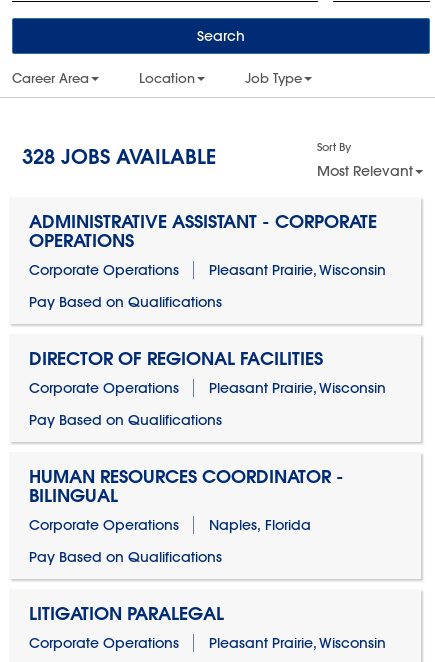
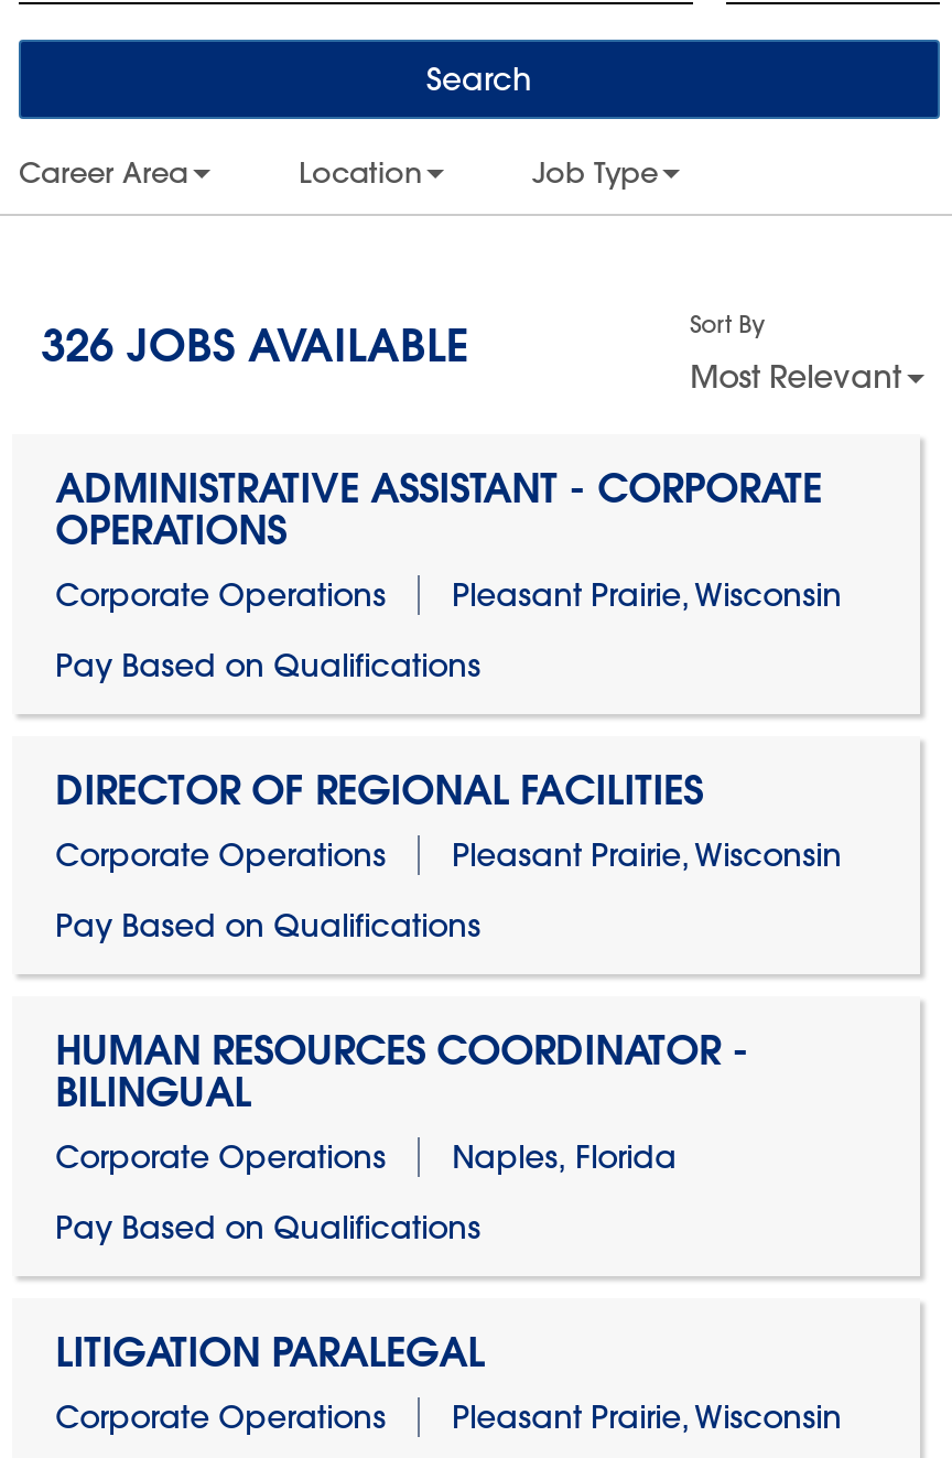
[22,143,216,169] 328 JOBS AVAILABLE -> [41,315,468,372] 326 JOBS AVAILABLE

